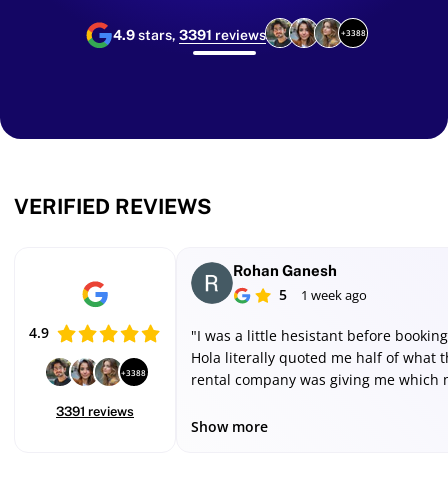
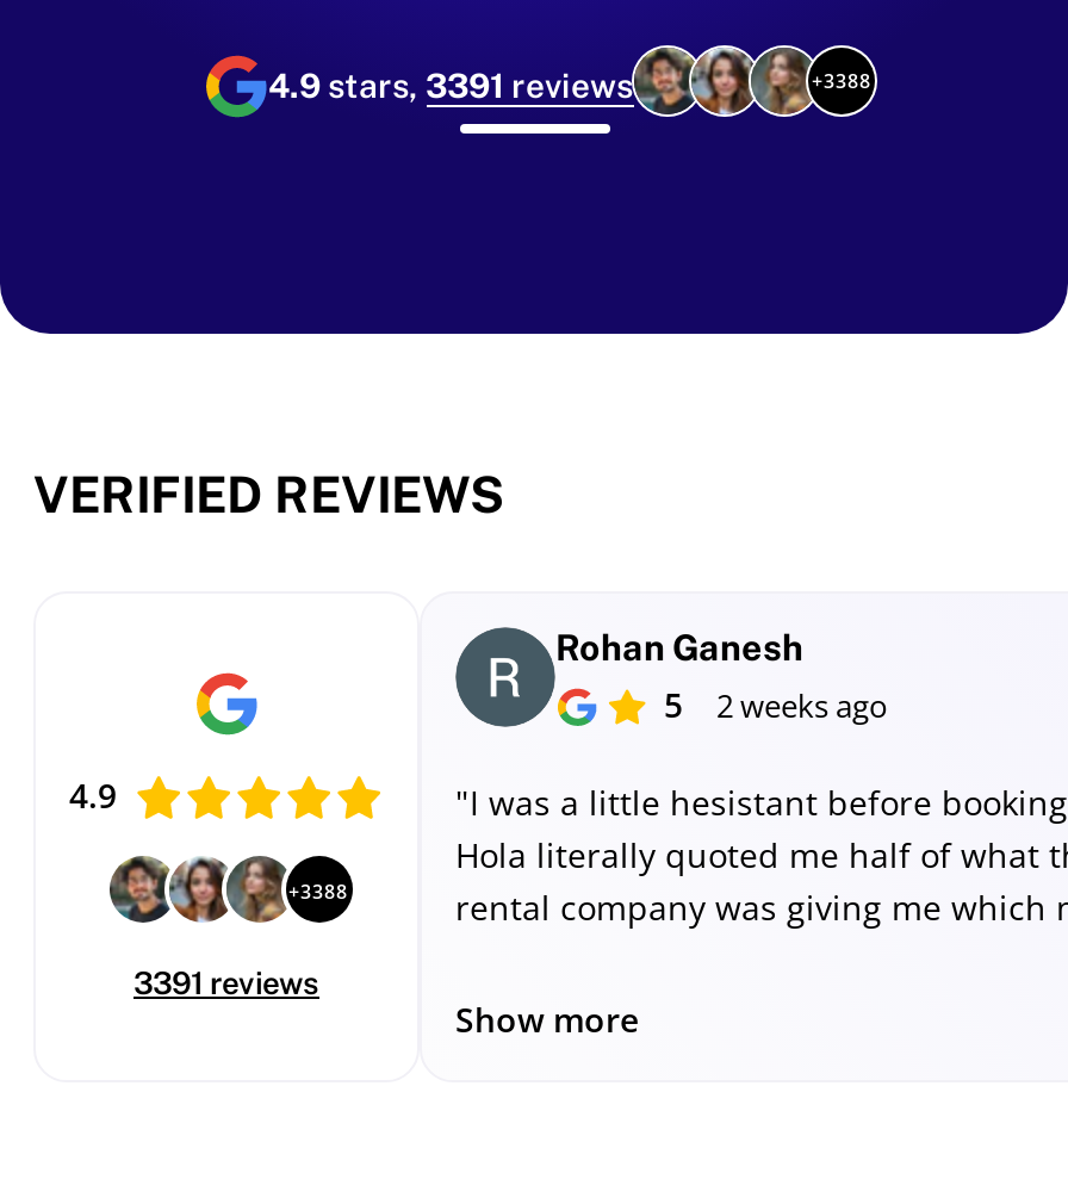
[278,285,366,304] 5 1 week ago -> [664,682,888,728] 5 2 weeks ago

